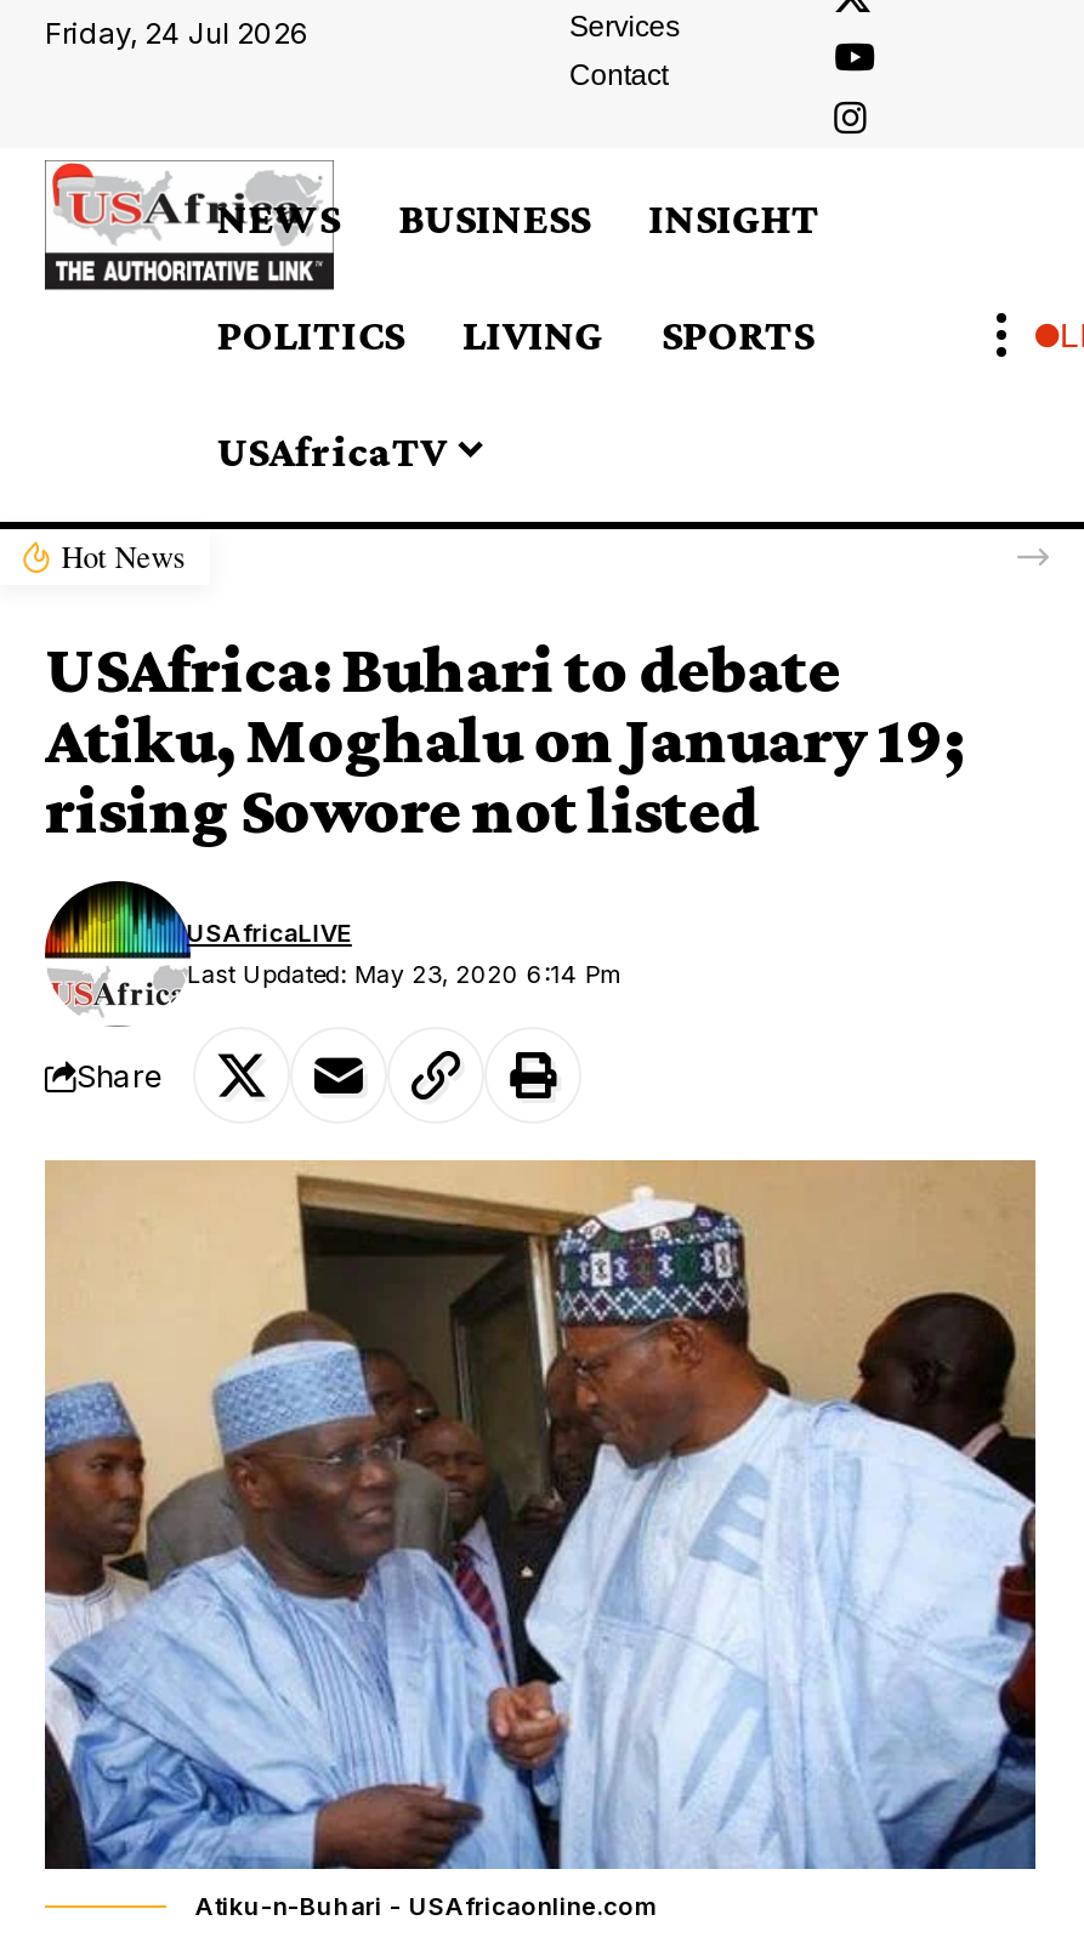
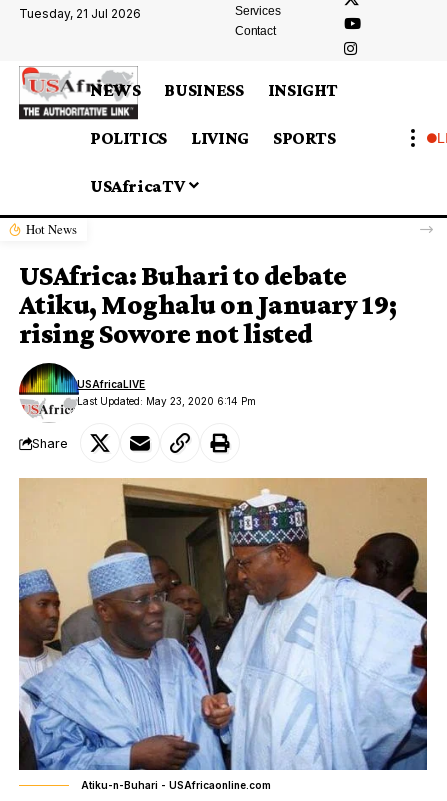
[45,13,310,50] Friday, 24 Jul 2026 -> [19,5,141,20] Tuesday, 21 Jul 2026

